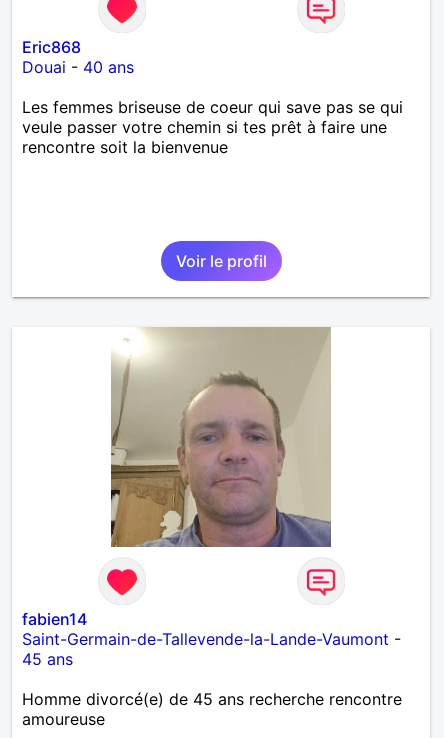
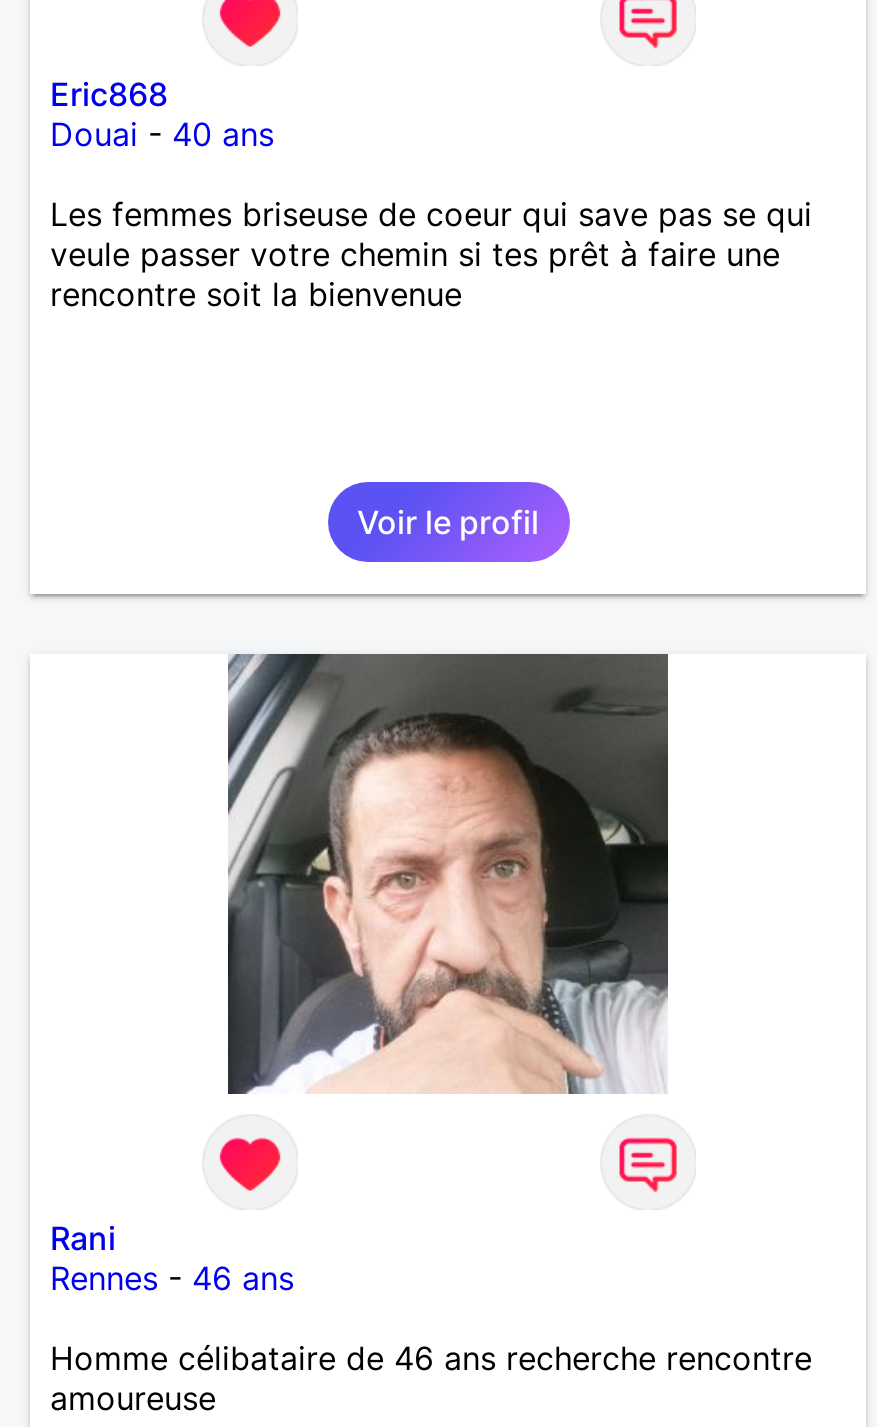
[110,326,332,548] [image] -> [226,652,670,1094] [image]
[22,609,401,669] fabien14 | Saint-Germain-de-Tallevende-la-Lande-Vaumont - | 45 ans -> [50,1218,294,1298] Rani | Rennes - 46 ans
[22,689,402,709] Homme divorcé(e) de 45 ans recherche rencontre -> [50,1338,812,1378] Homme célibataire de 46 ans recherche rencontre

